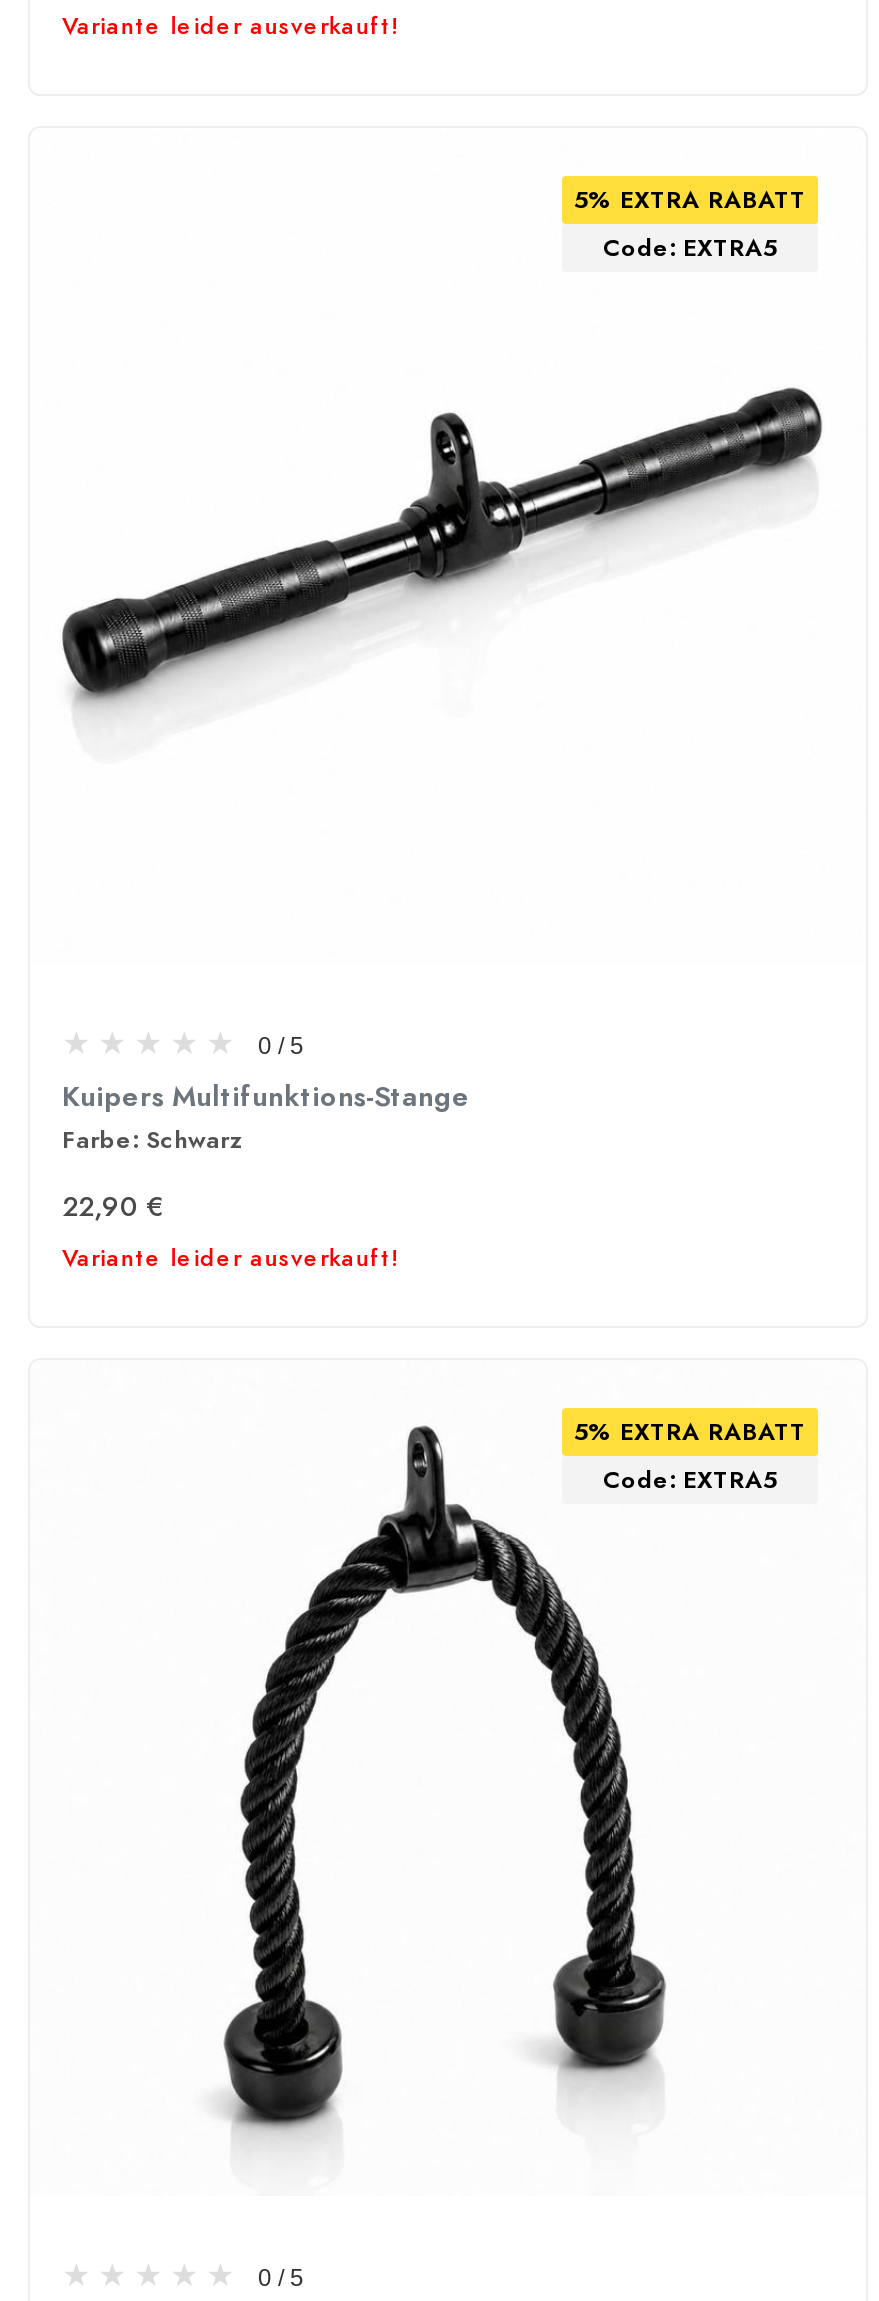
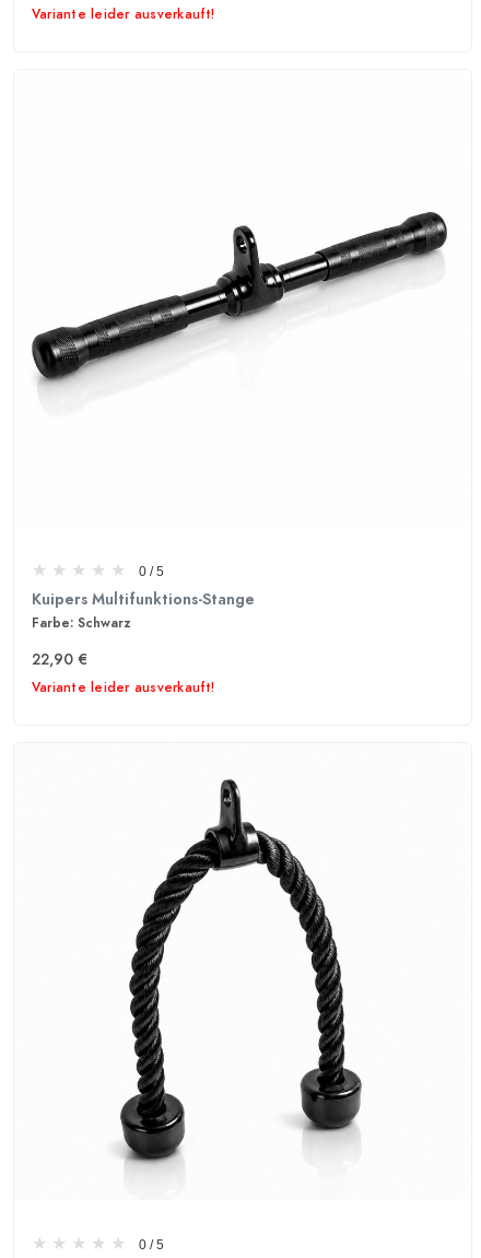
[574,182,806,264] 5% EXTRA RABATT | Code: EXTRA5 -> none
[574,1414,806,1496] 5% EXTRA RABATT | Code: EXTRA5 -> none

